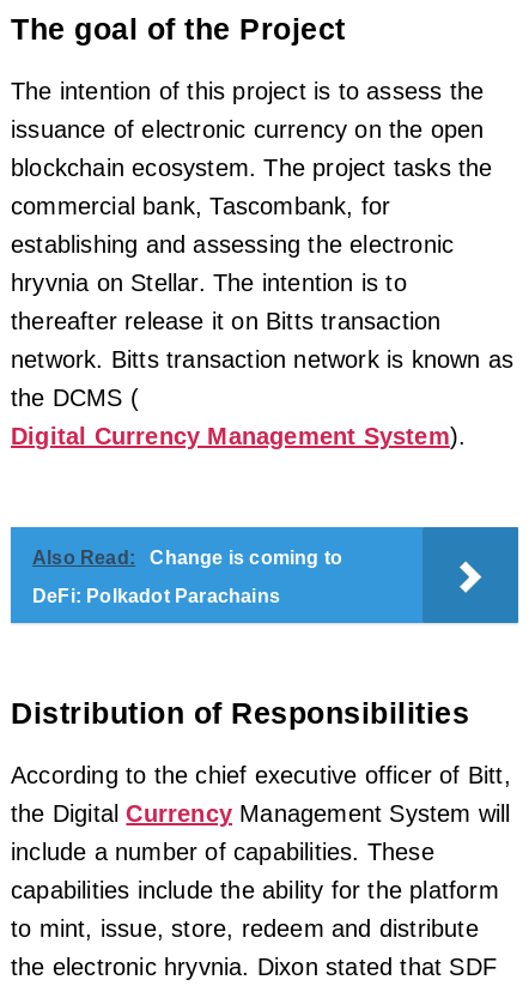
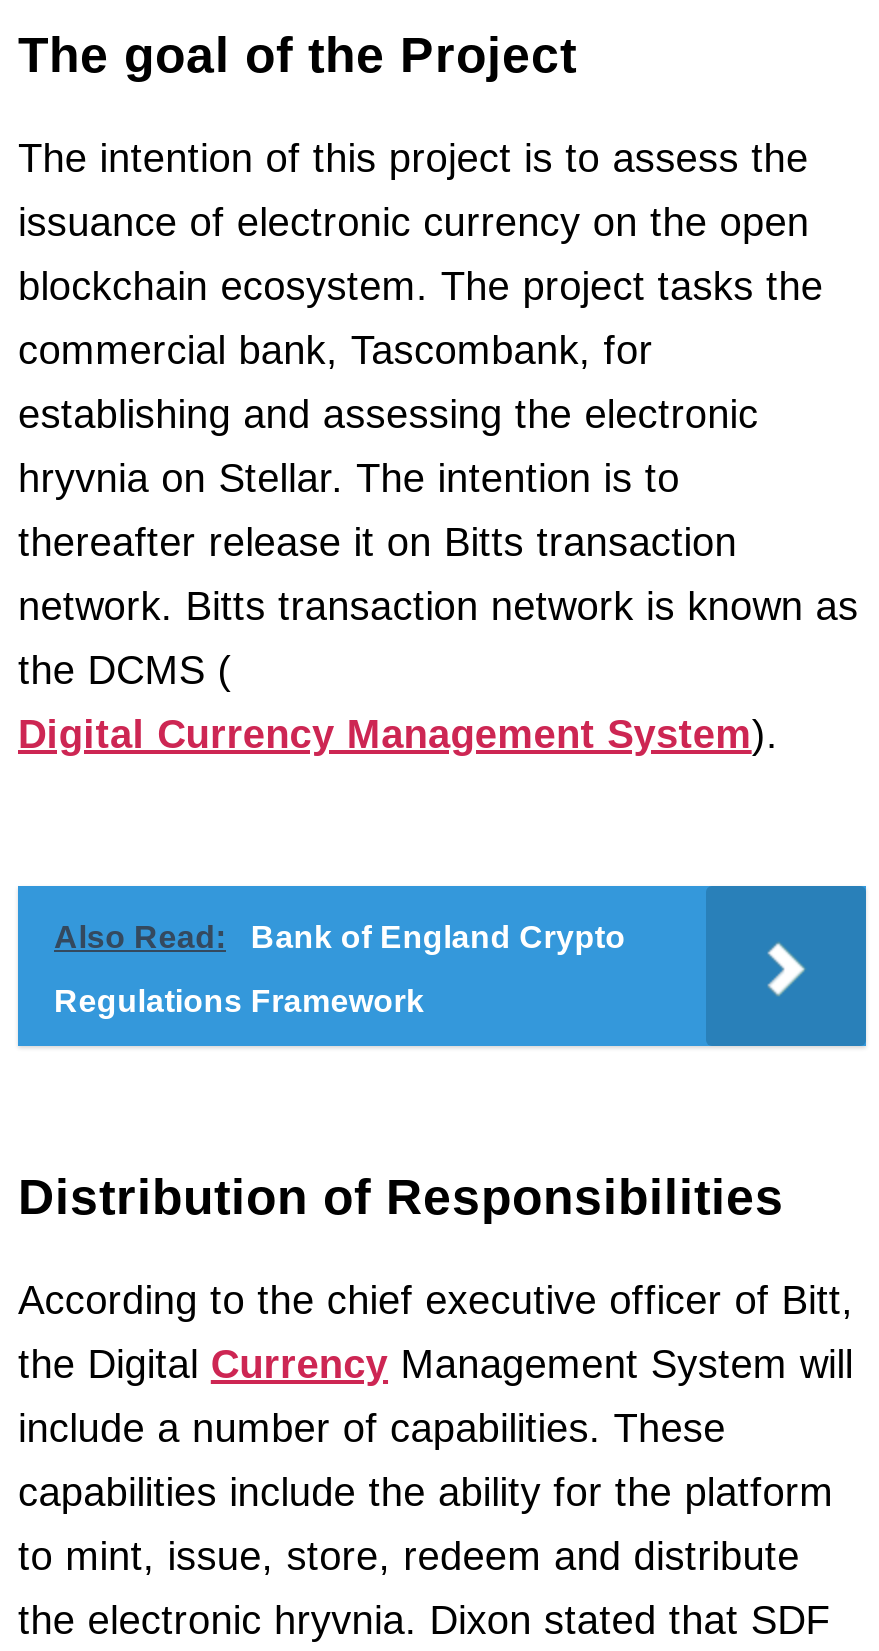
[150,548,343,568] Change is coming to -> [251,920,626,954] Bank of England Crypto
[32,586,280,606] DeFi: Polkadot Parachains -> [54,984,424,1018] Regulations Framework

